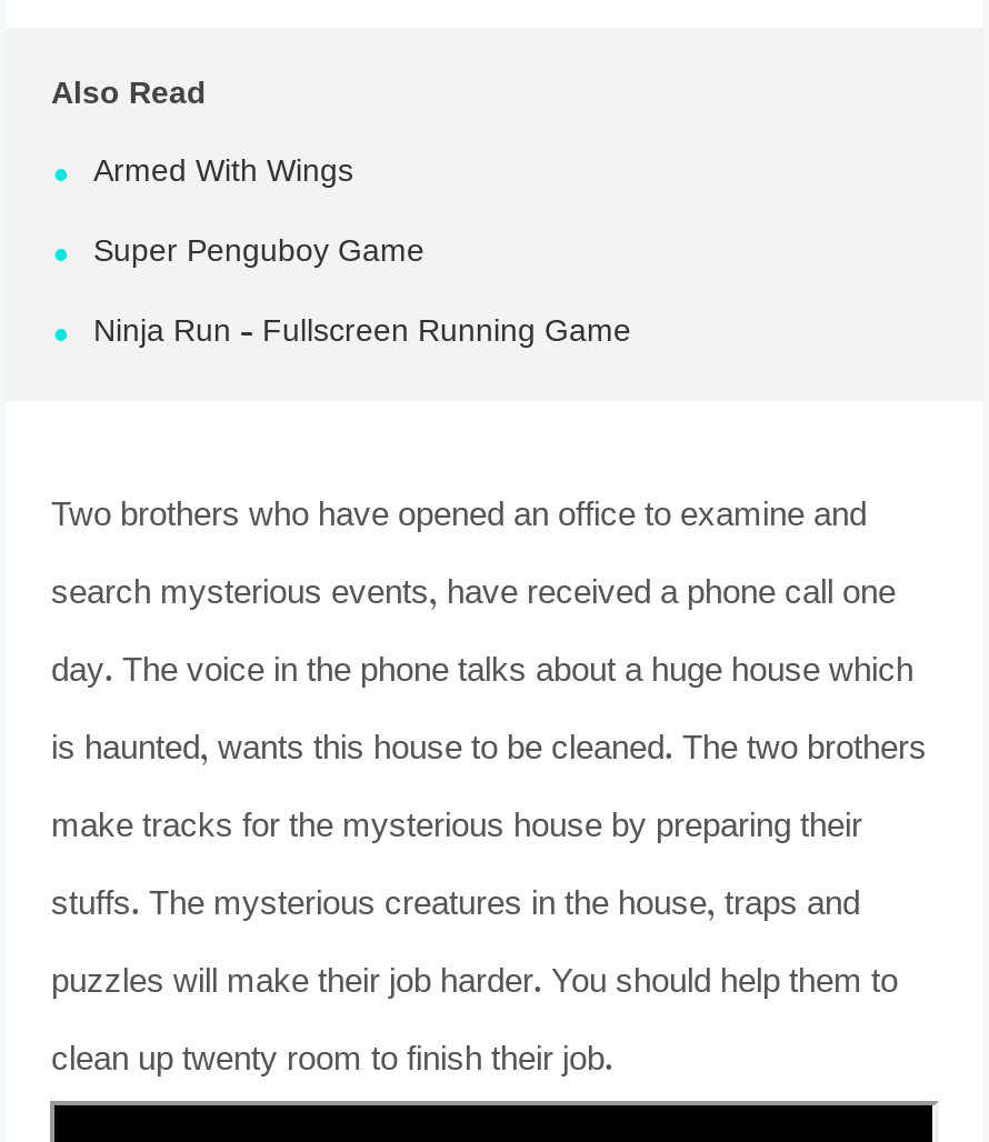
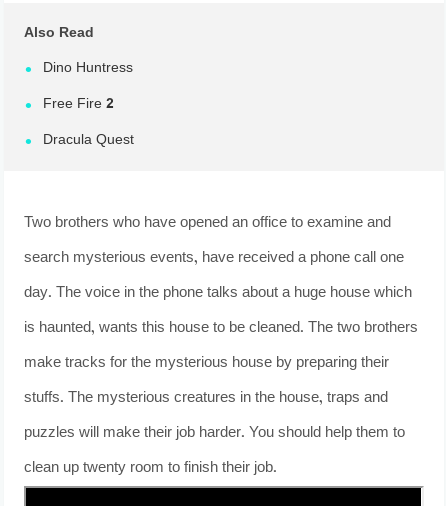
[93,148,353,200] Armed With Wings -> [43,57,133,80] Dino Huntress
[93,228,424,280] Super Penguboy Game -> [43,93,114,116] Free Fire 2
[93,308,631,359] Ninja Run – Fullscreen Running Game -> [43,129,134,152] Dracula Quest

